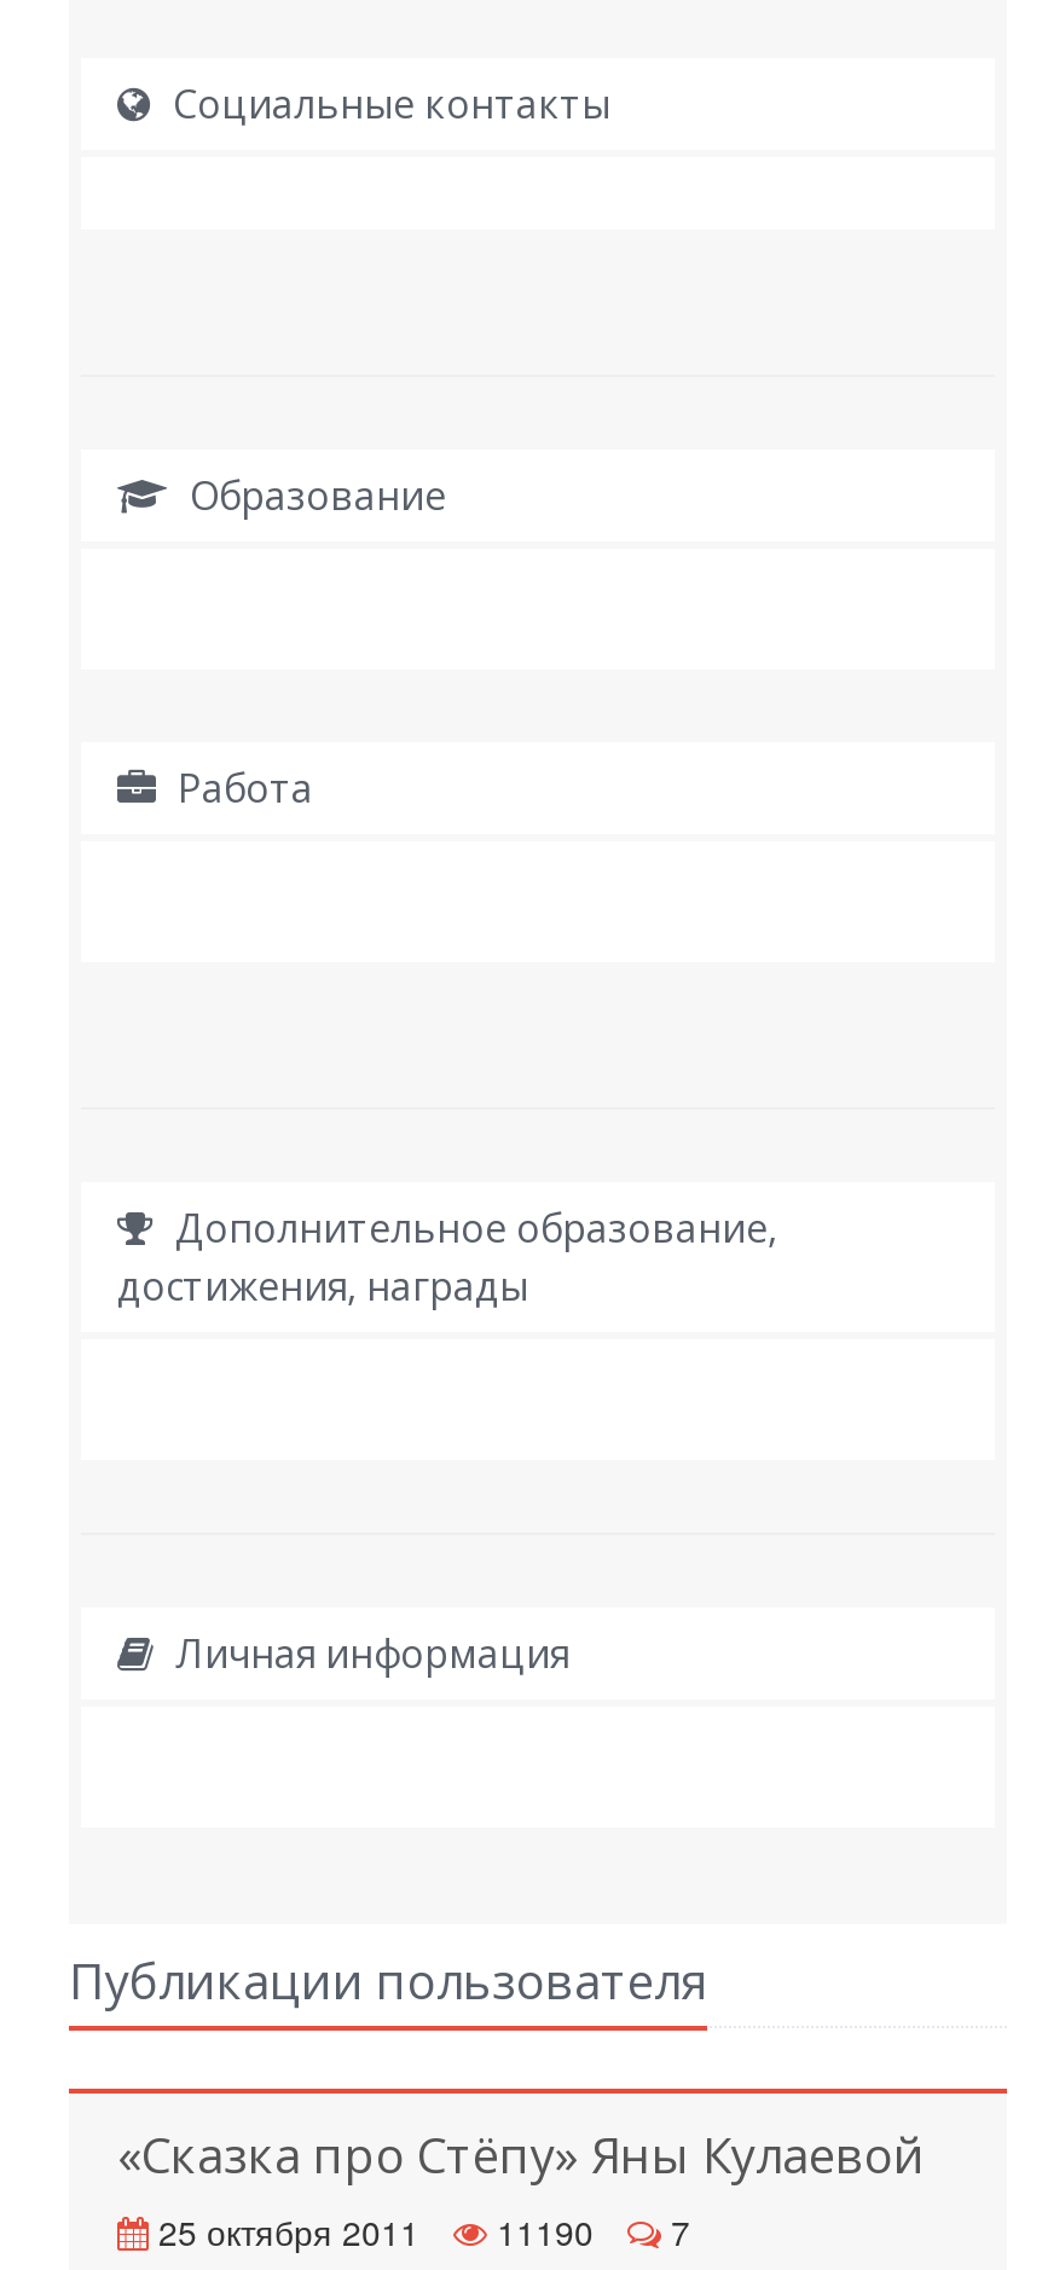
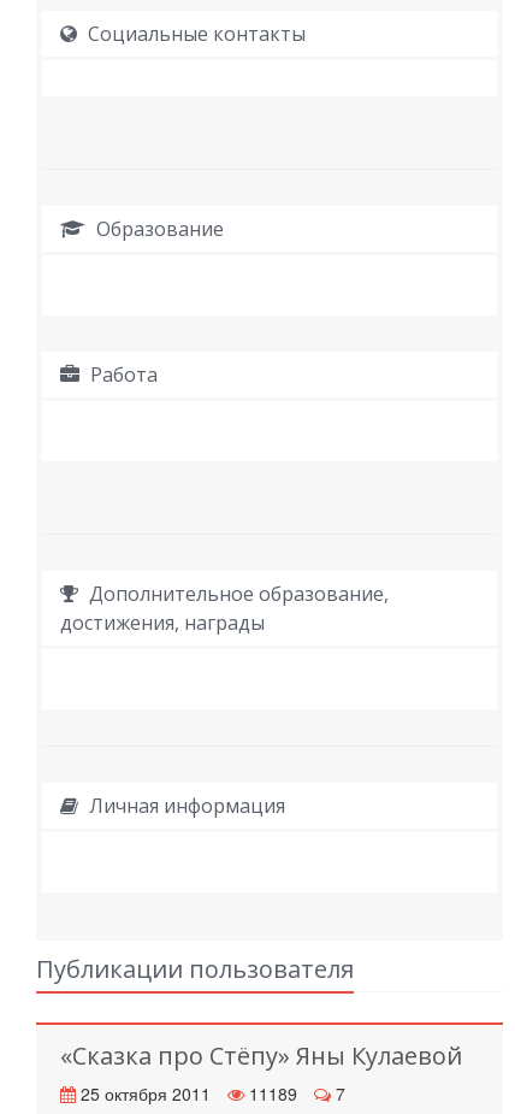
[487,2208,594,2256] 11190 -> [244,1082,297,1106] 11189

